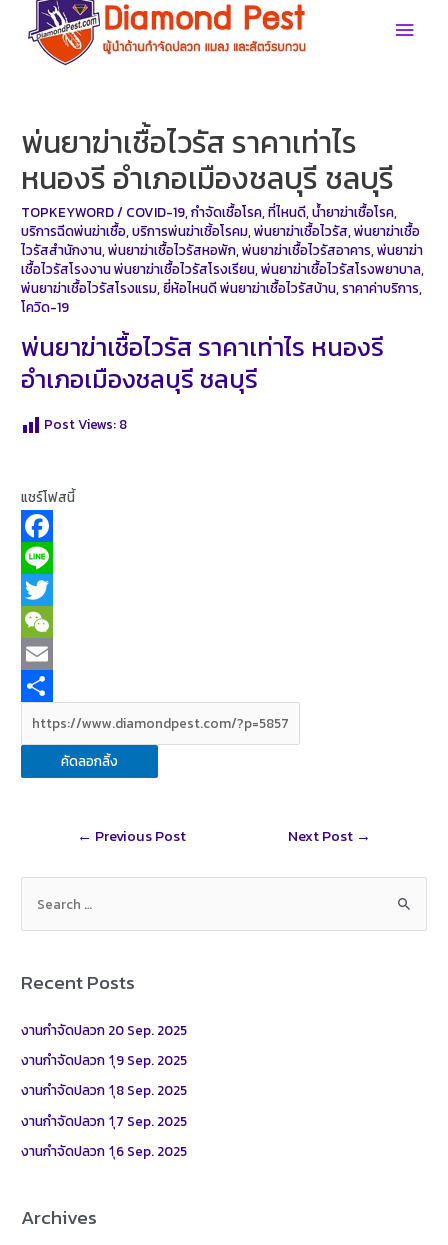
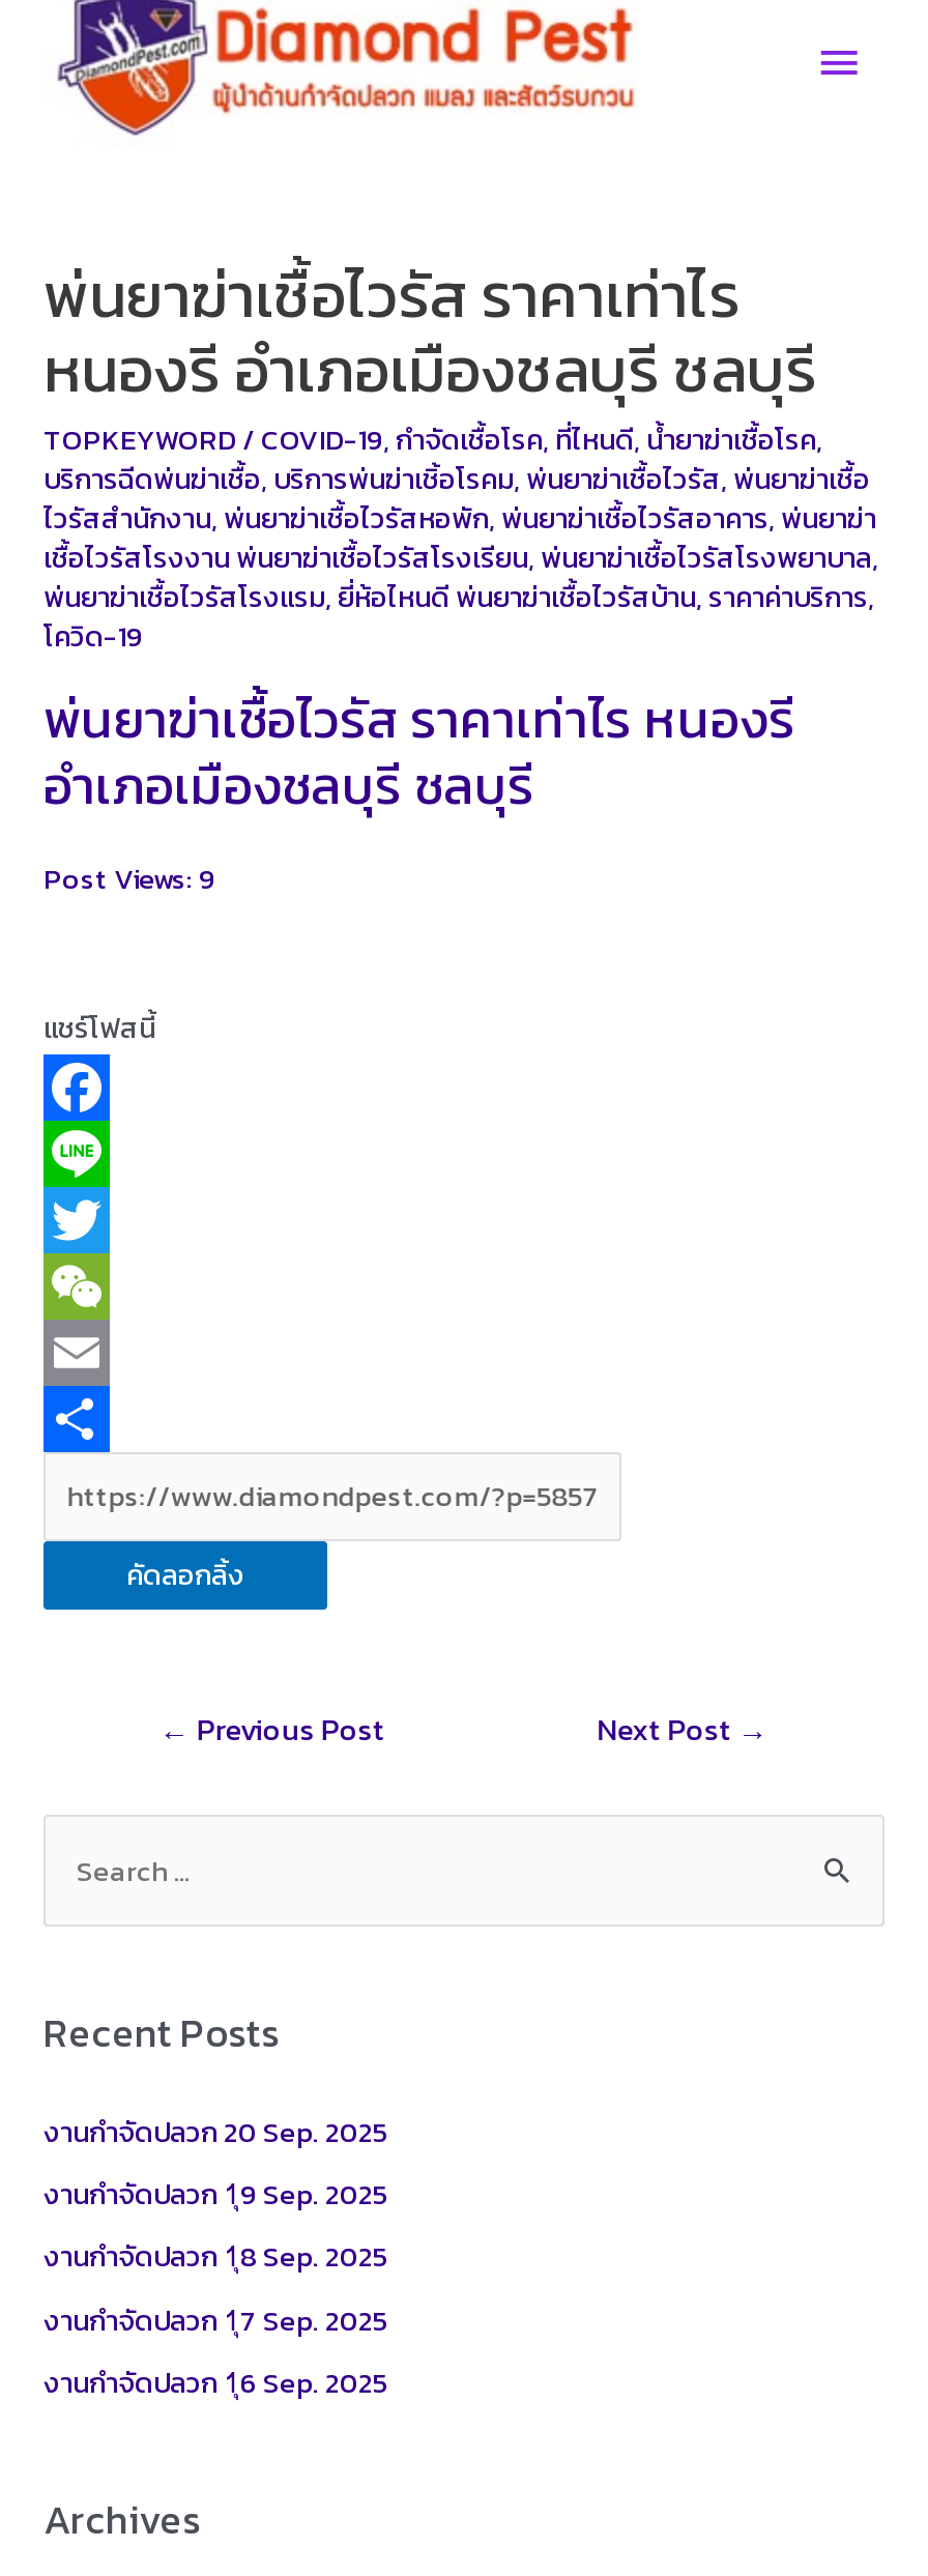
[44,414,127,434] Post Views: 8 -> [44,858,215,899] Post Views: 9

